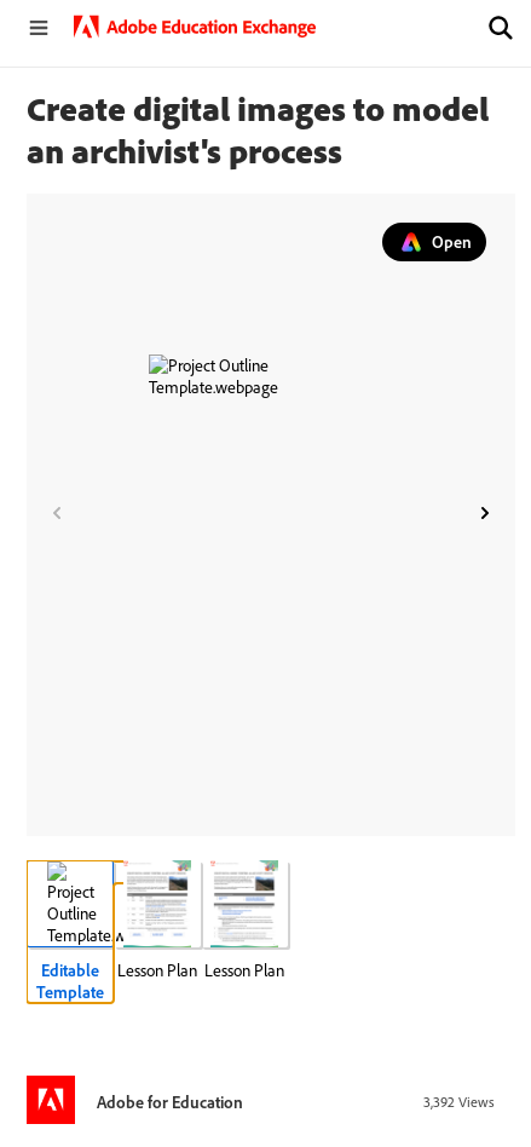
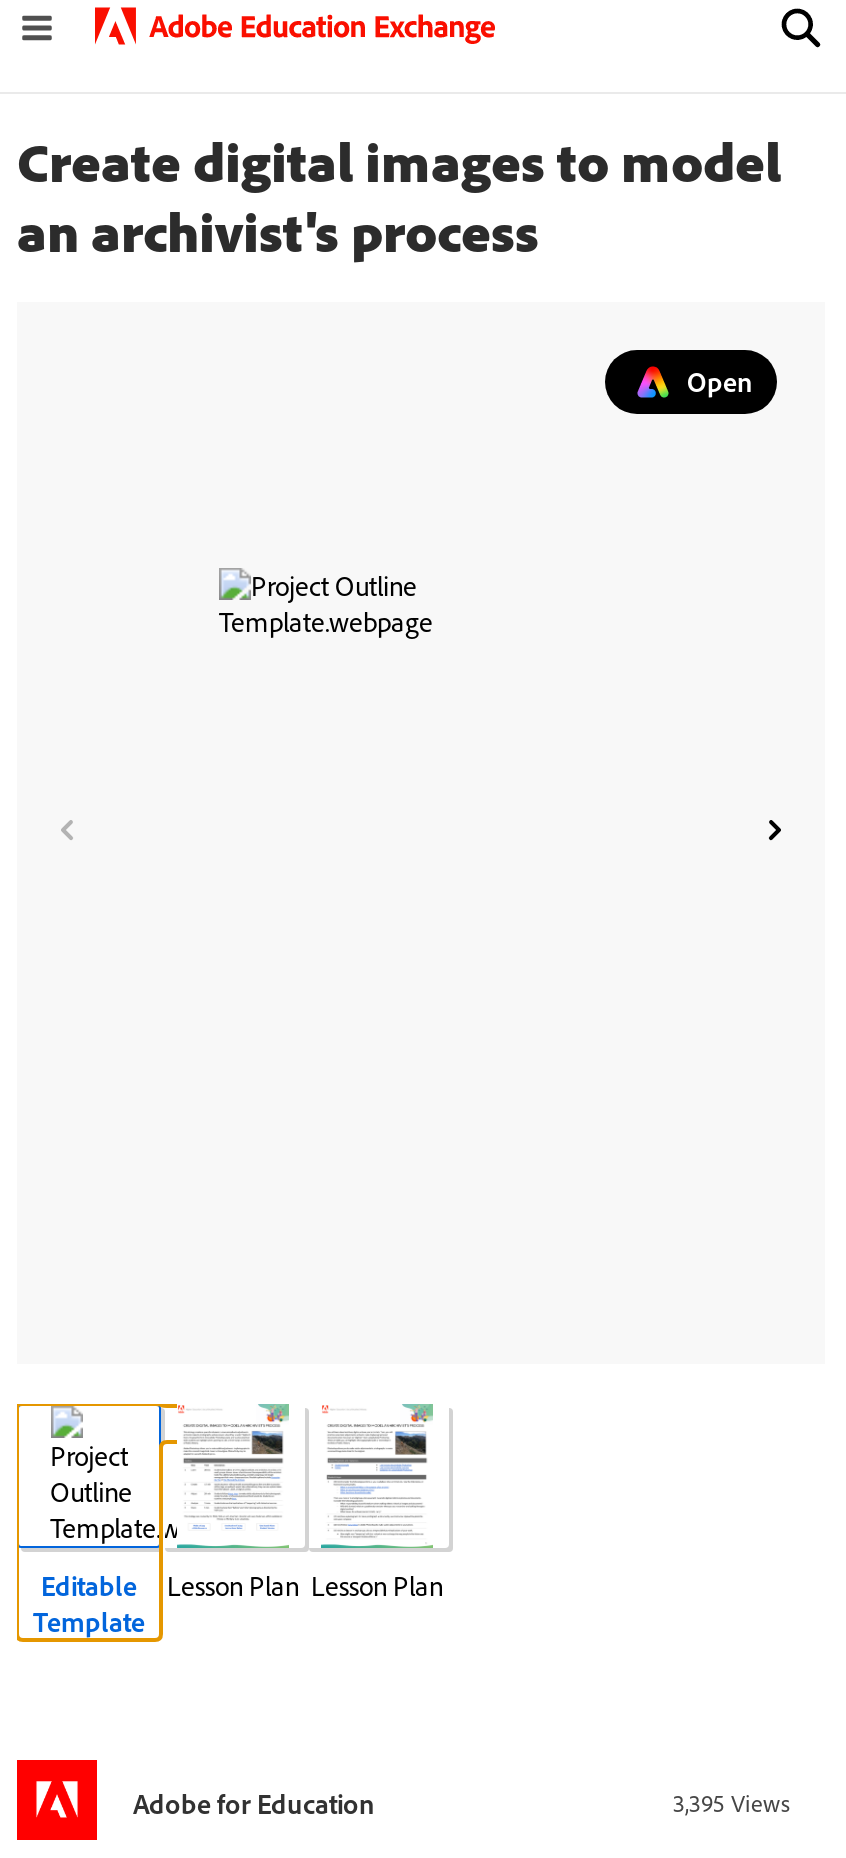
[423,1093,495,1111] 3,392 Views -> [673,1788,791,1818] 3,395 Views

